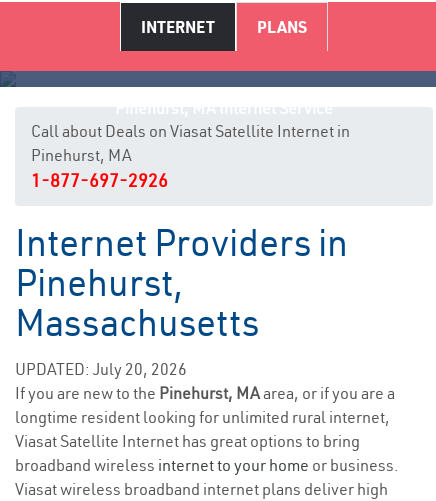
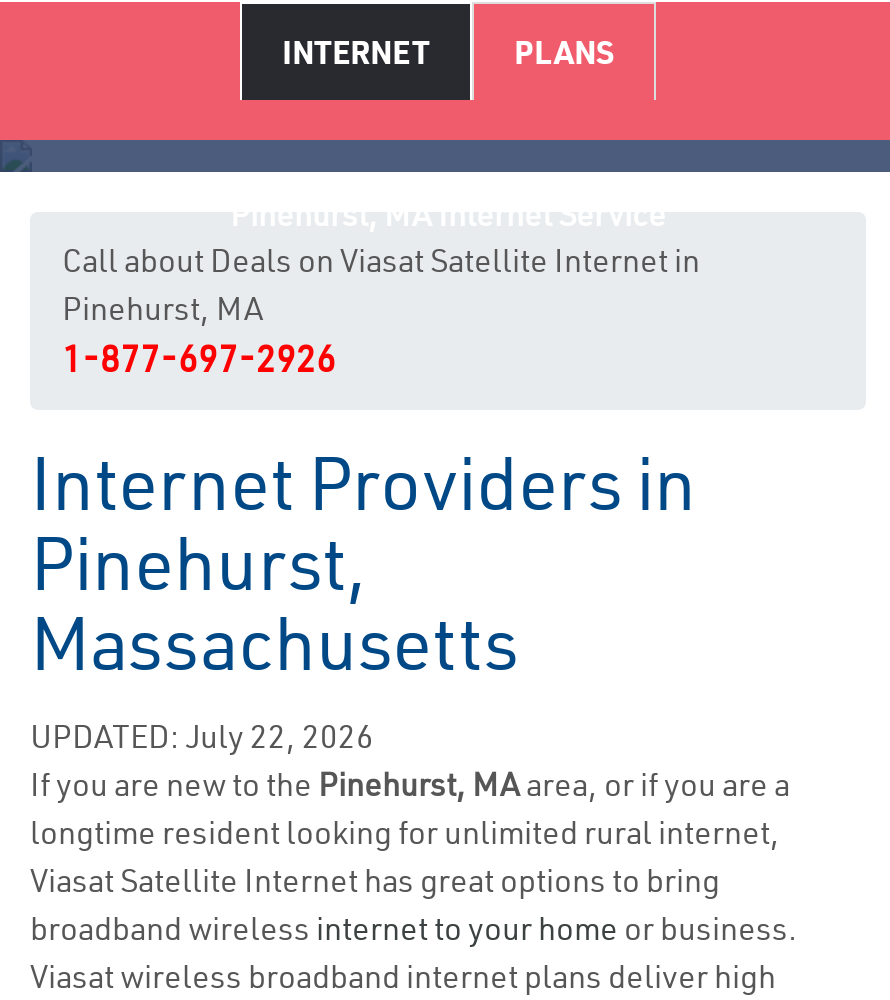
[15,359,187,379] UPDATED: July 20, 2026 -> [30,716,374,756] UPDATED: July 22, 2026

